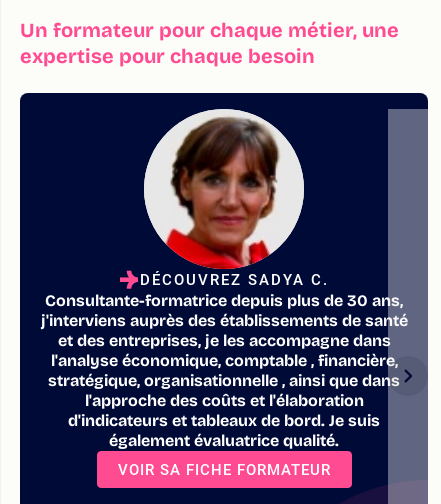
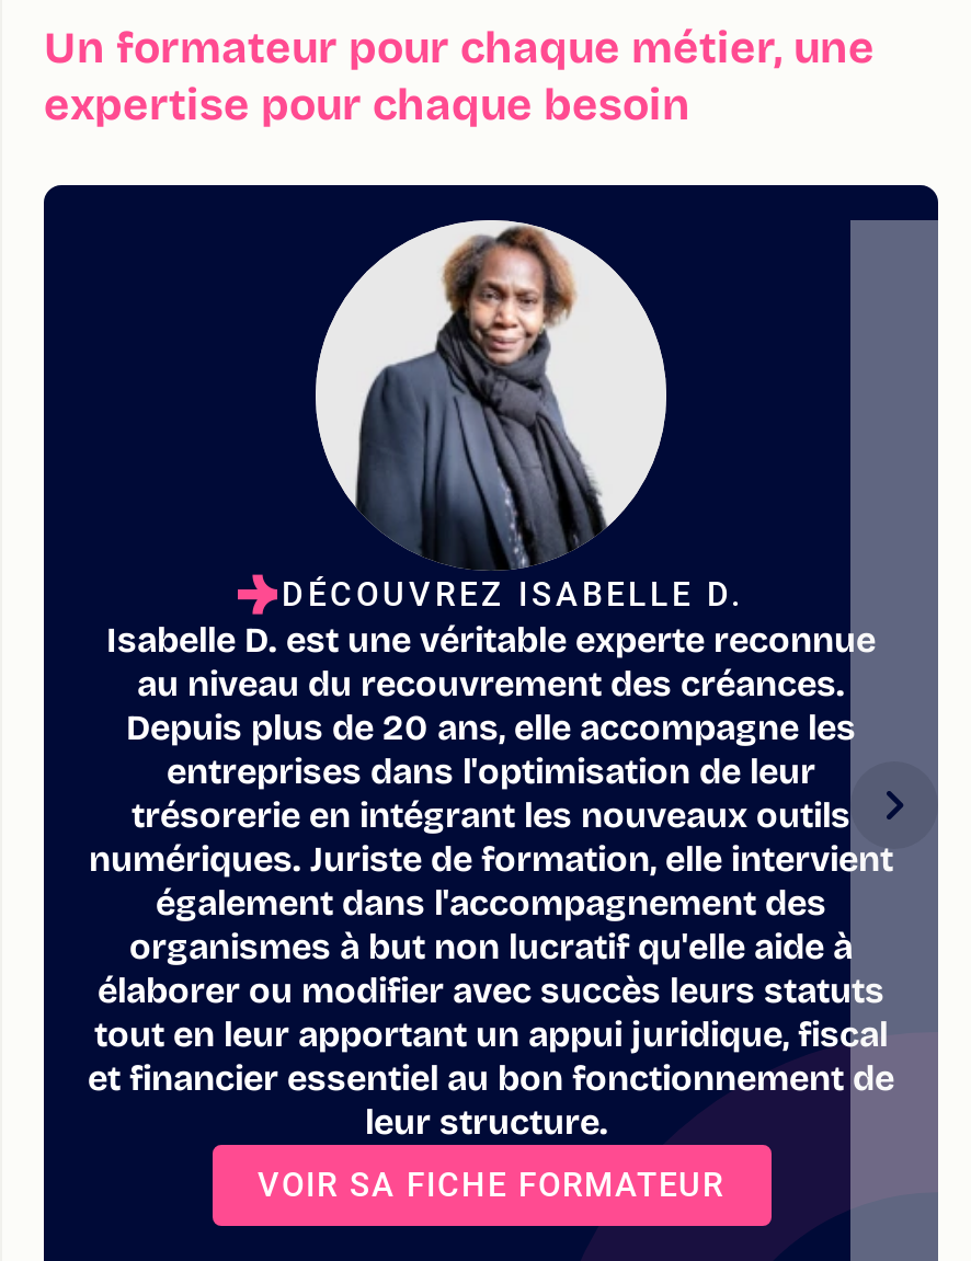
[171,111,280,183] [image] -> [355,225,605,558] [image]
[40,270,407,449] DÉCOUVREZ SADYA C. | Consultante-formatrice depuis plus de 30 ans, | j'interviens auprès des établissements de santé | et des entreprises, je les accompagne dans | l'analyse économique, comptable , financière, | stratégique, organisationnelle , ainsi que dans | l'approche des coûts et l'élaboration | d'indicateurs et tableaux de bord. Je suis | également évaluatrice qualité. -> [88,574,894,1142] DÉCOUVREZ ISABELLE D. | Isabelle D. est une véritable experte reconnue | au niveau du recouvrement des créances. | Depuis plus de 20 ans, elle accompagne les | entreprises dans l'optimisation de leur | trésorerie en intégrant les nouveaux outils | numériques. Juriste de formation, elle intervient | également dans l'accompagnement des | organismes à but non lucratif qu'elle aide à | élaborer ou modifier avec succès leurs statuts | tout en leur apportant un appui juridique, fiscal | et financier essentiel au bon fonctionnement de | leur structure.

